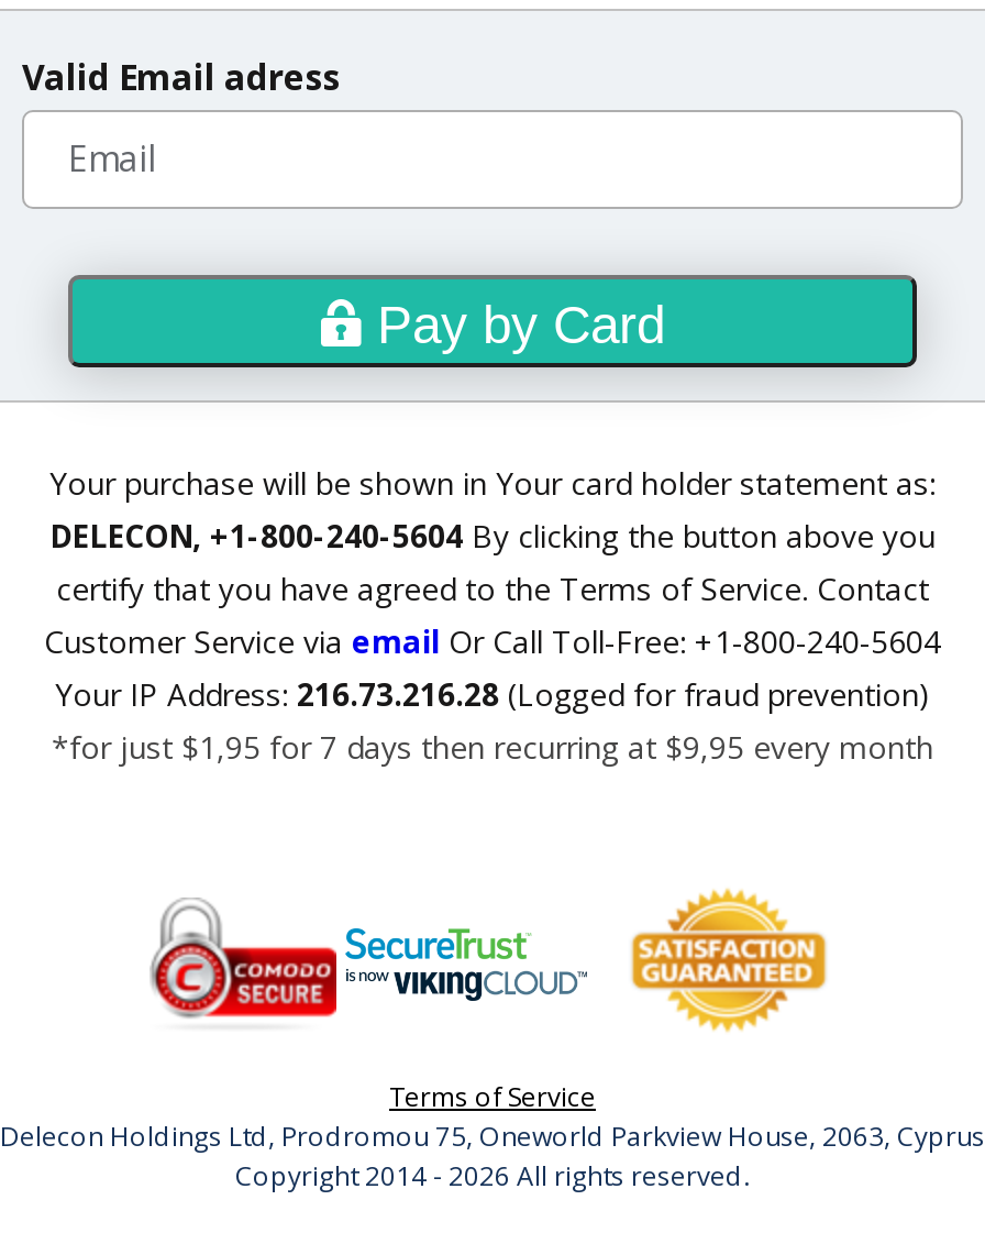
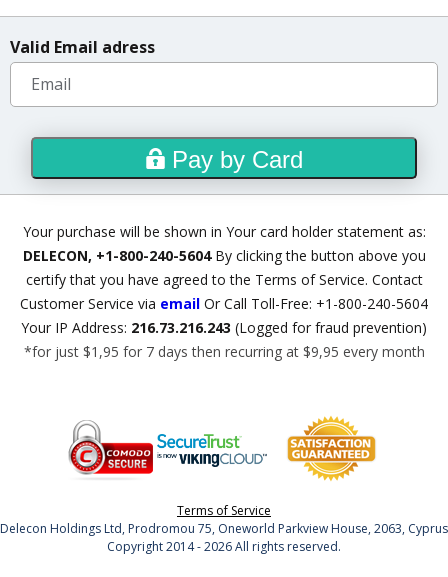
[55,673,930,715] Your IP Address: 216.73.216.28 (Logged for fraud prevention) -> [21,318,427,337] Your IP Address: 216.73.216.243 (Logged for fraud prevention)

